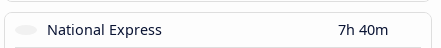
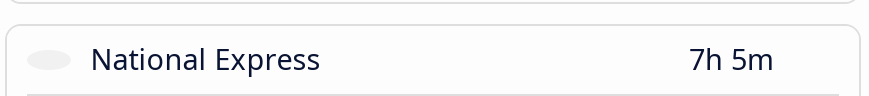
[338,20,392,39] 7h 40m -> [689,40,781,78] 7h 5m

